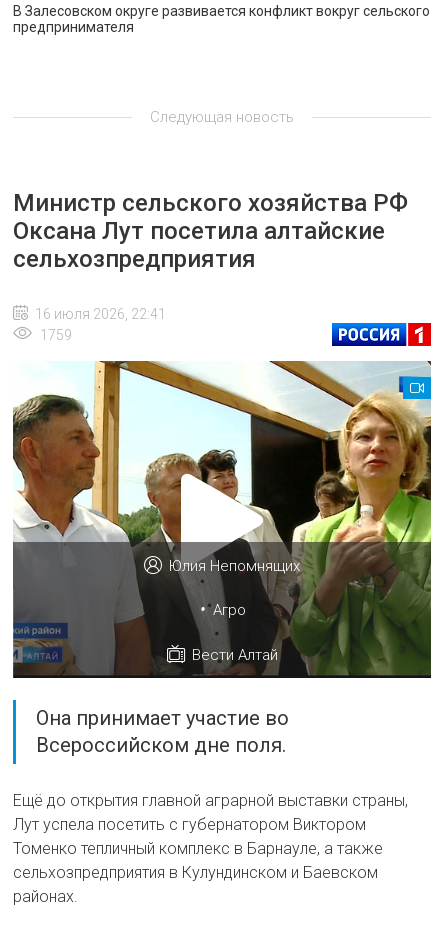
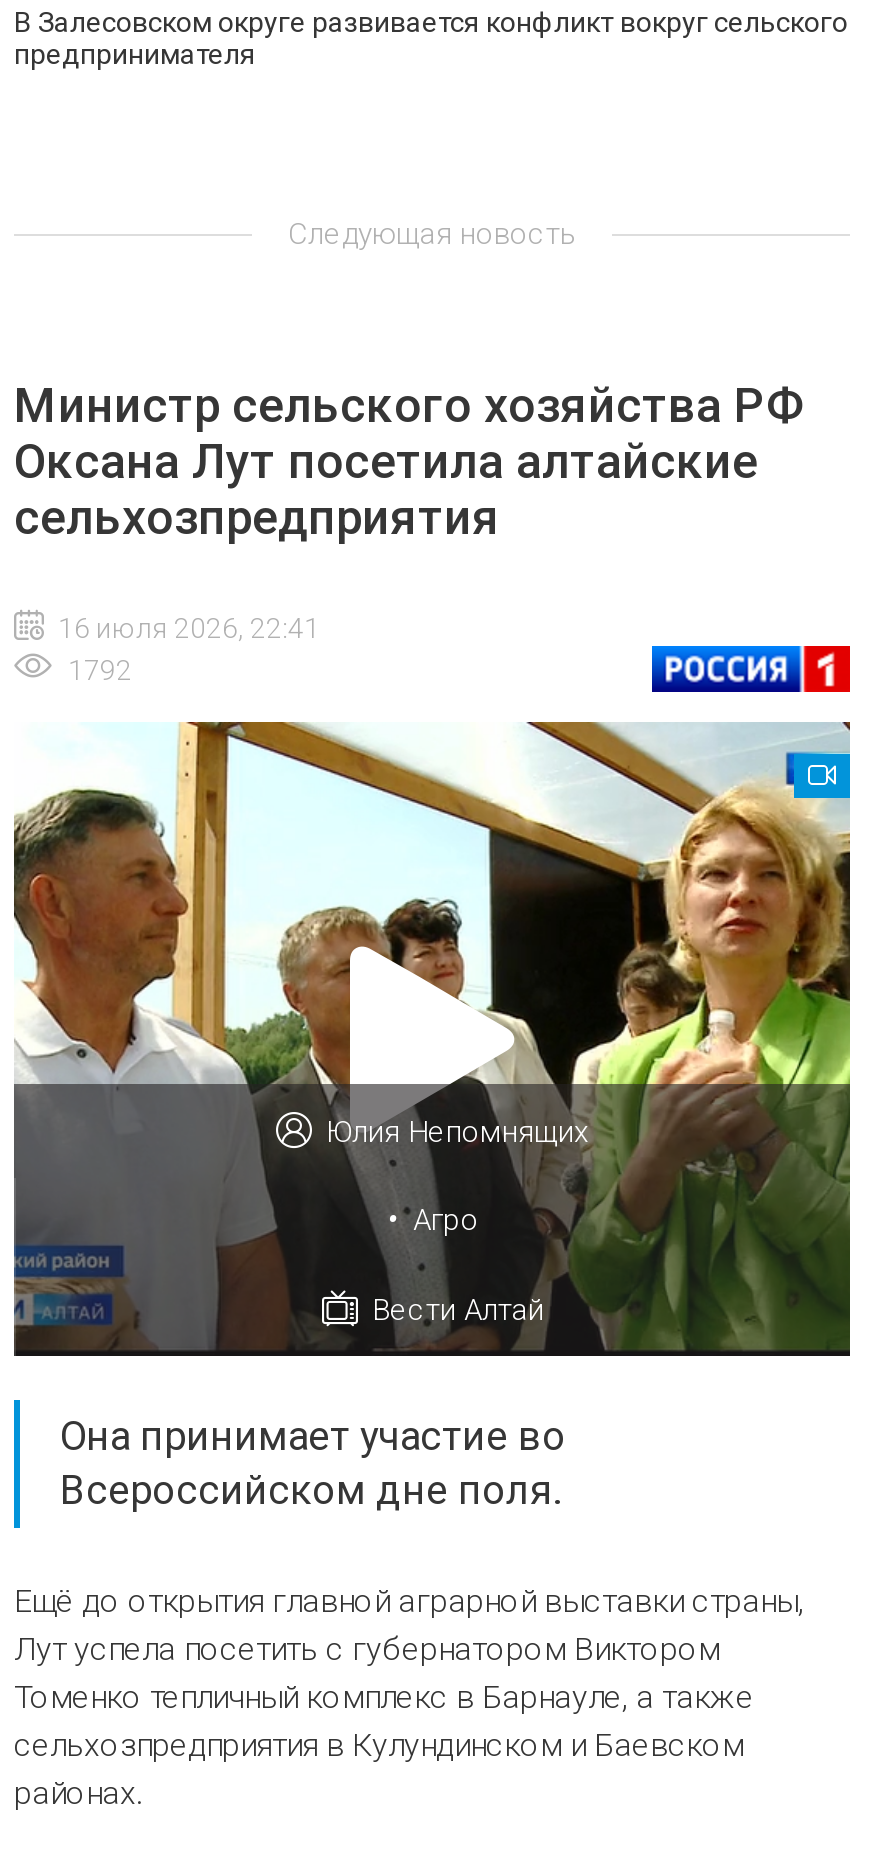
[37,327,72,343] 1759 -> [62,655,132,687] 1792

